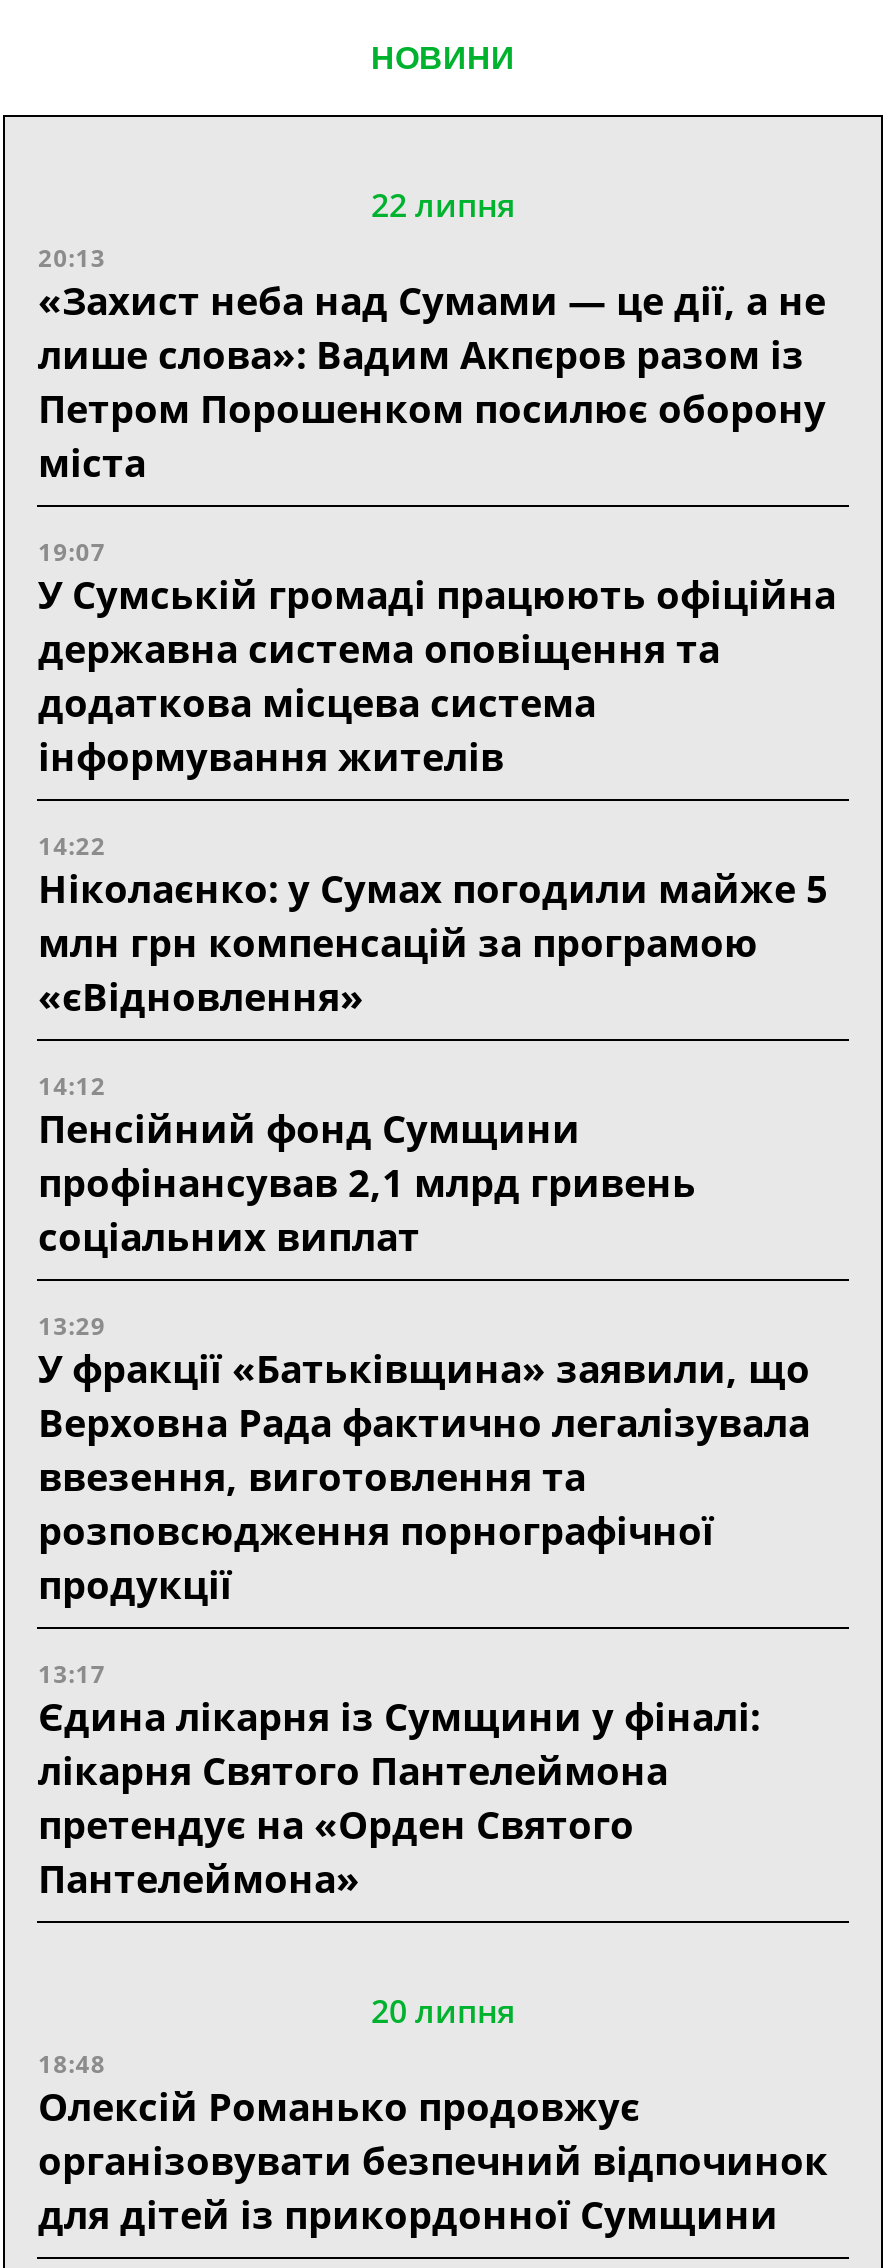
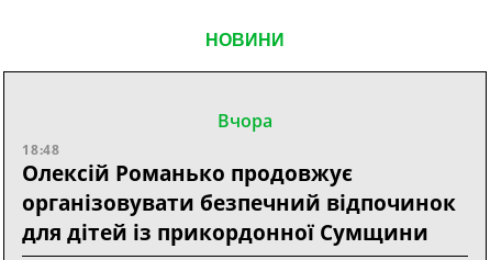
[38,183,836,2033] 22 липня | 20:13 | «Захист неба над Сумами — це дії, а не | лише слова»: Вадим Акпєров разом із | Петром Порошенком посилює оборону | міста | 19:07 | У Сумській громаді працюють офіційна | державна система оповіщення та | додаткова місцева система | інформування жителів | 14:22 | Ніколаєнко: у Сумах погодили майже 5 | млн грн компенсацій за програмою | «єВідновлення» | 14:12 | Пенсійний фонд Сумщини | профінансував 2,1 млрд гривень | соціальних виплат | 13:29 | У фракції «Батьківщина» заявили, що | Верховна Рада фактично легалізувала | ввезення, виготовлення та | розповсюдження порнографічної | продукції | 13:17 | Єдина лікарня із Сумщини у фіналі: | лікарня Святого Пантелеймона | претендує на «Орден Святого | Пантелеймона» | 20 липня -> [218,108,272,133] Вчора

